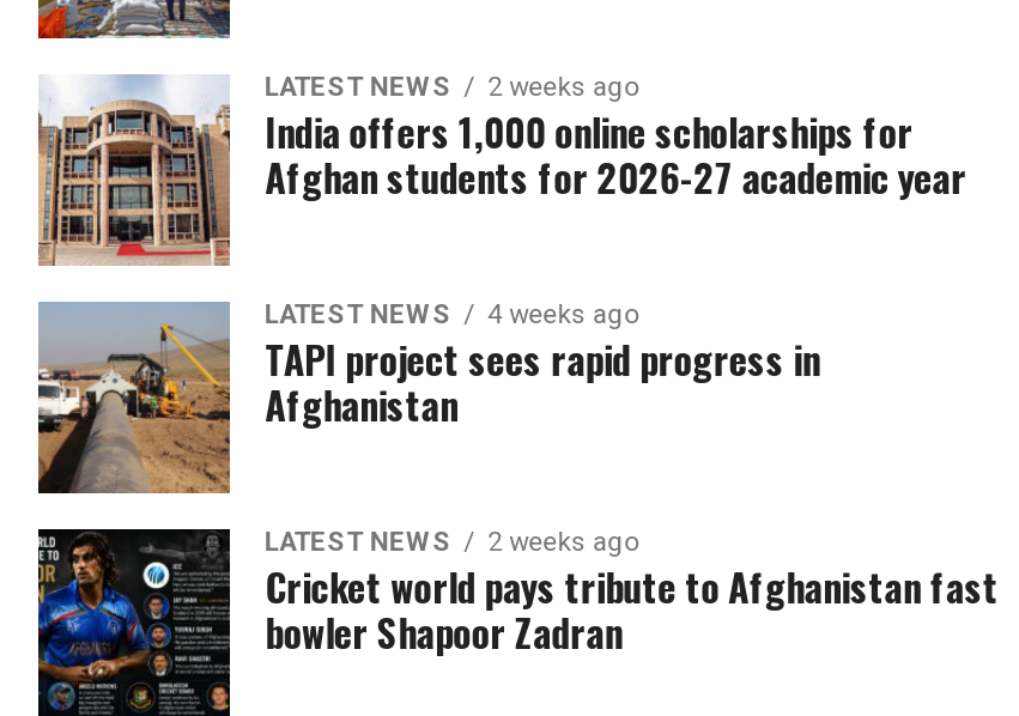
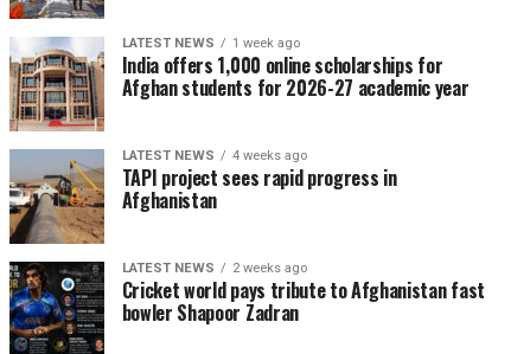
[265,72,639,103] LATEST NEWS 2 weeks ago -> [122,36,300,51] LATEST NEWS 1 week ago

